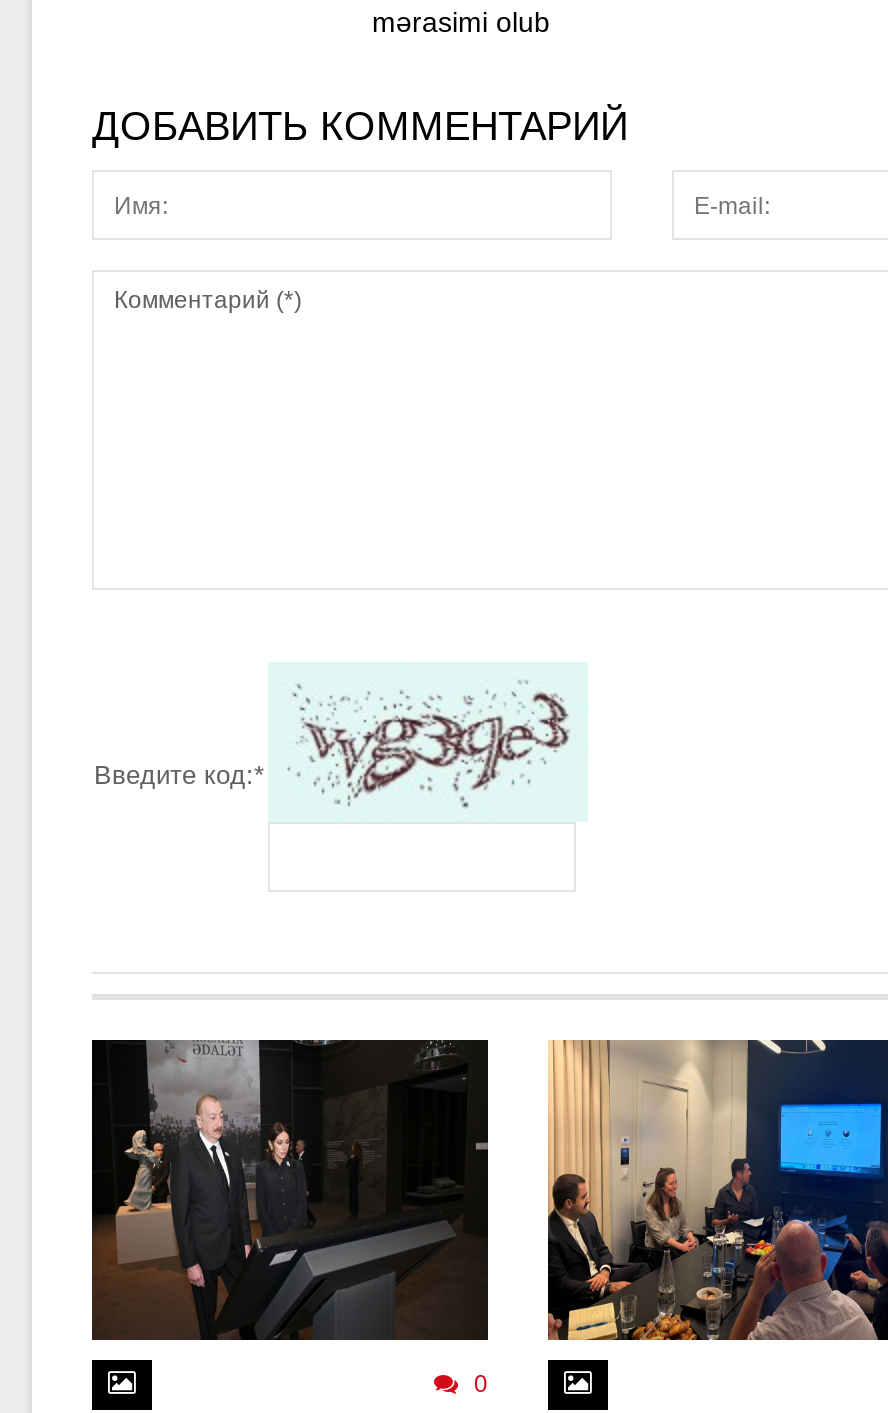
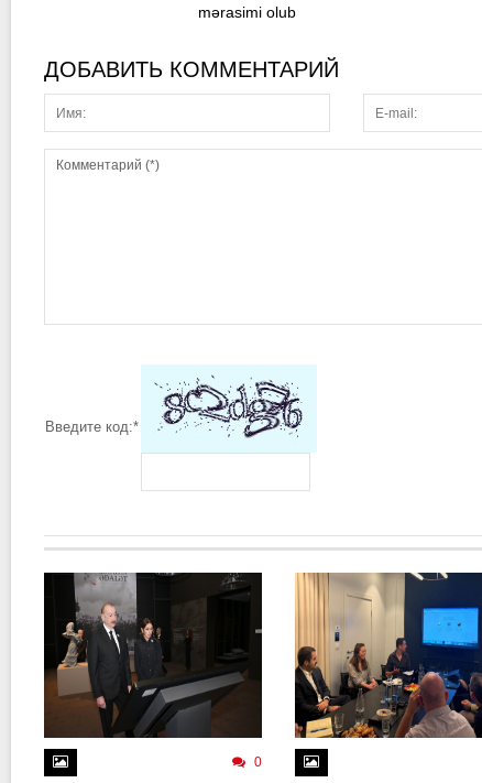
[288,682,570,808] [image] -> [161,376,306,444] [image]

